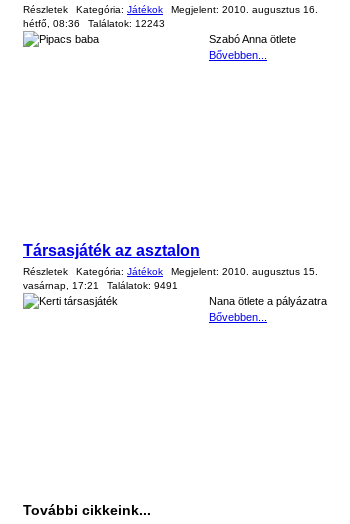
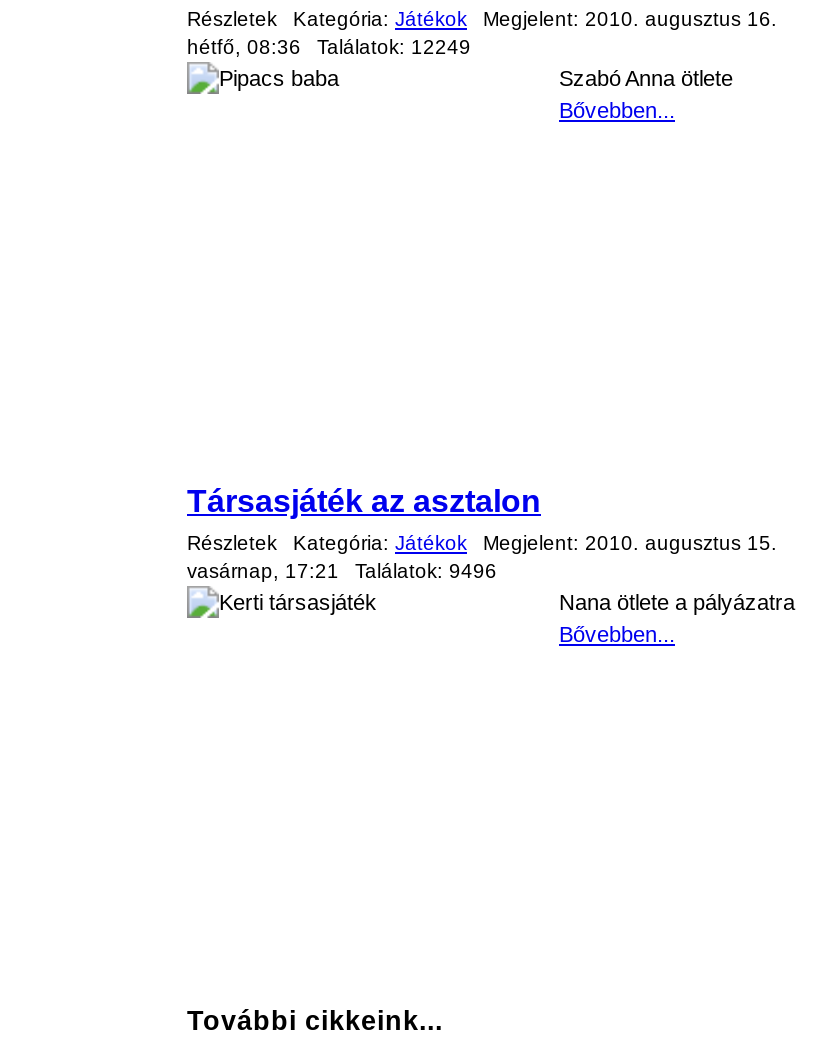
[23,18,165,29] hétfő, 08:36 Találatok: 12243 -> [187,36,471,58] hétfő, 08:36 Találatok: 12249
[23,280,178,291] vasárnap, 17:21 Találatok: 9491 -> [187,560,497,582] vasárnap, 17:21 Találatok: 9496

